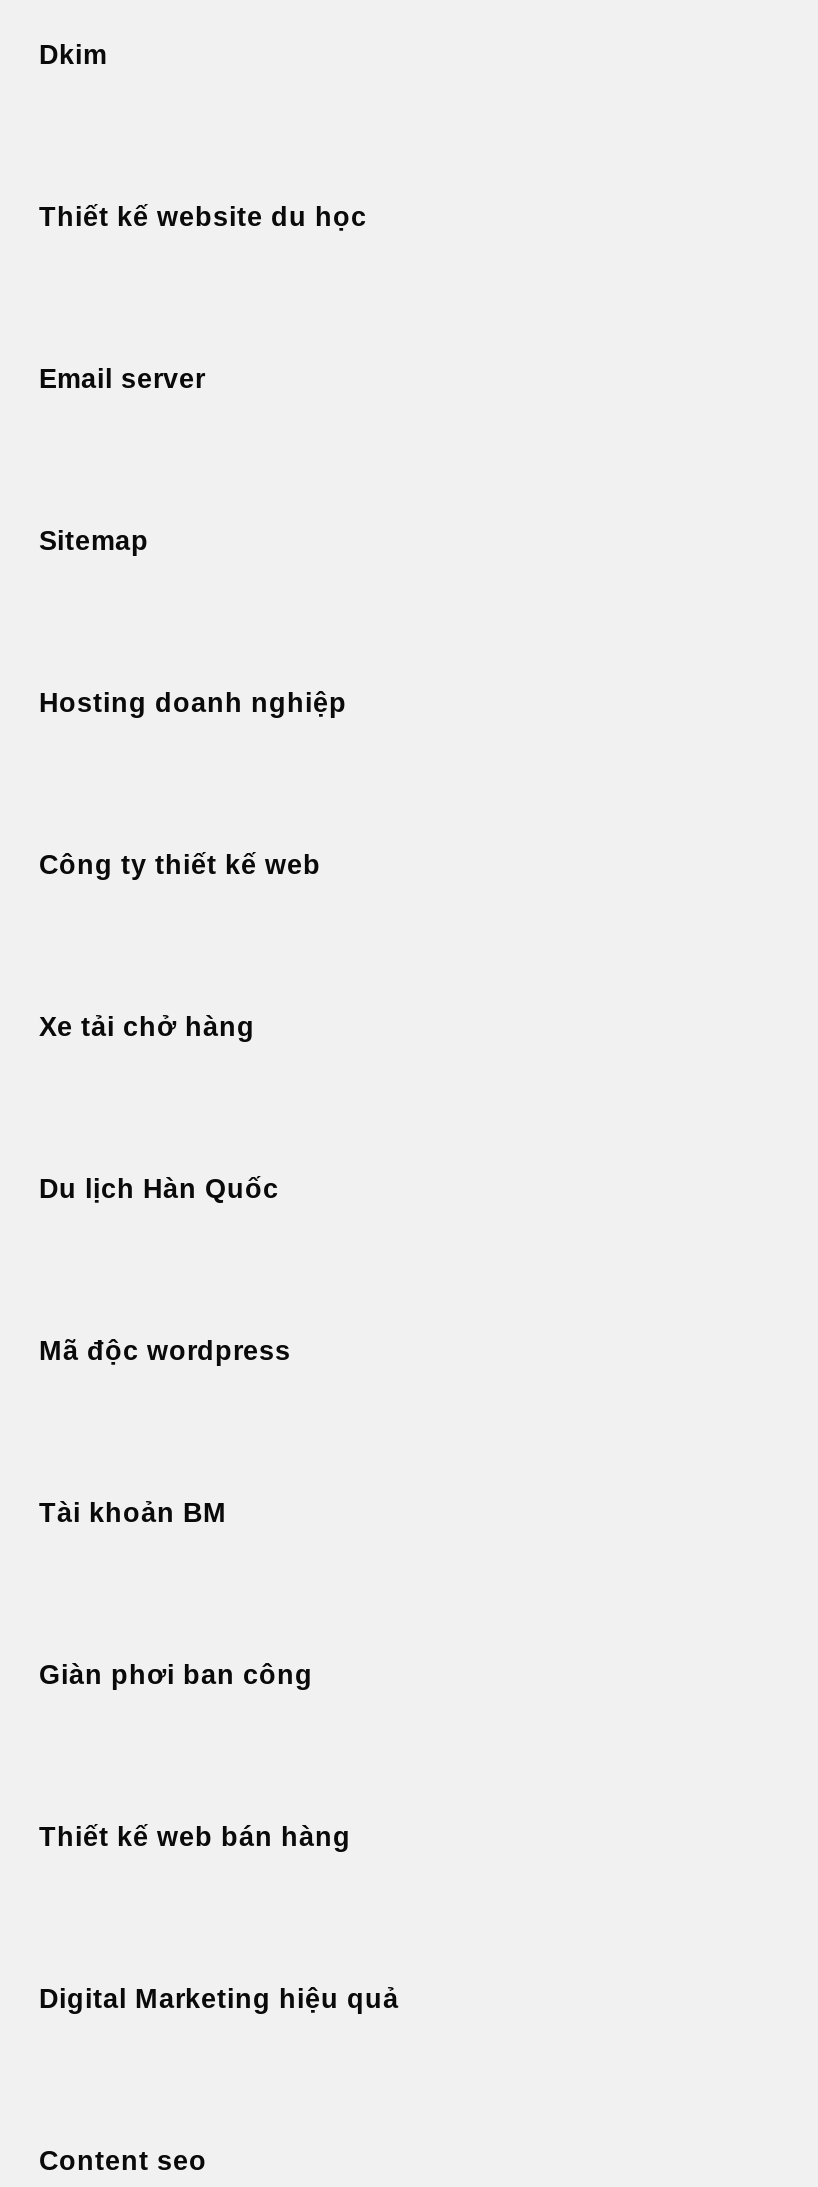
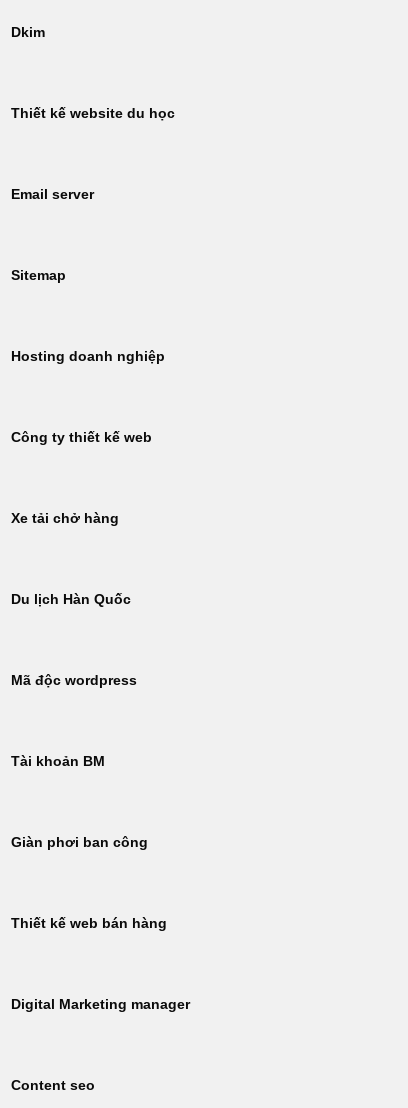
[39,1984,399,2014] Digital Marketing hiệu quả -> [11,997,190,1012] Digital Marketing manager

